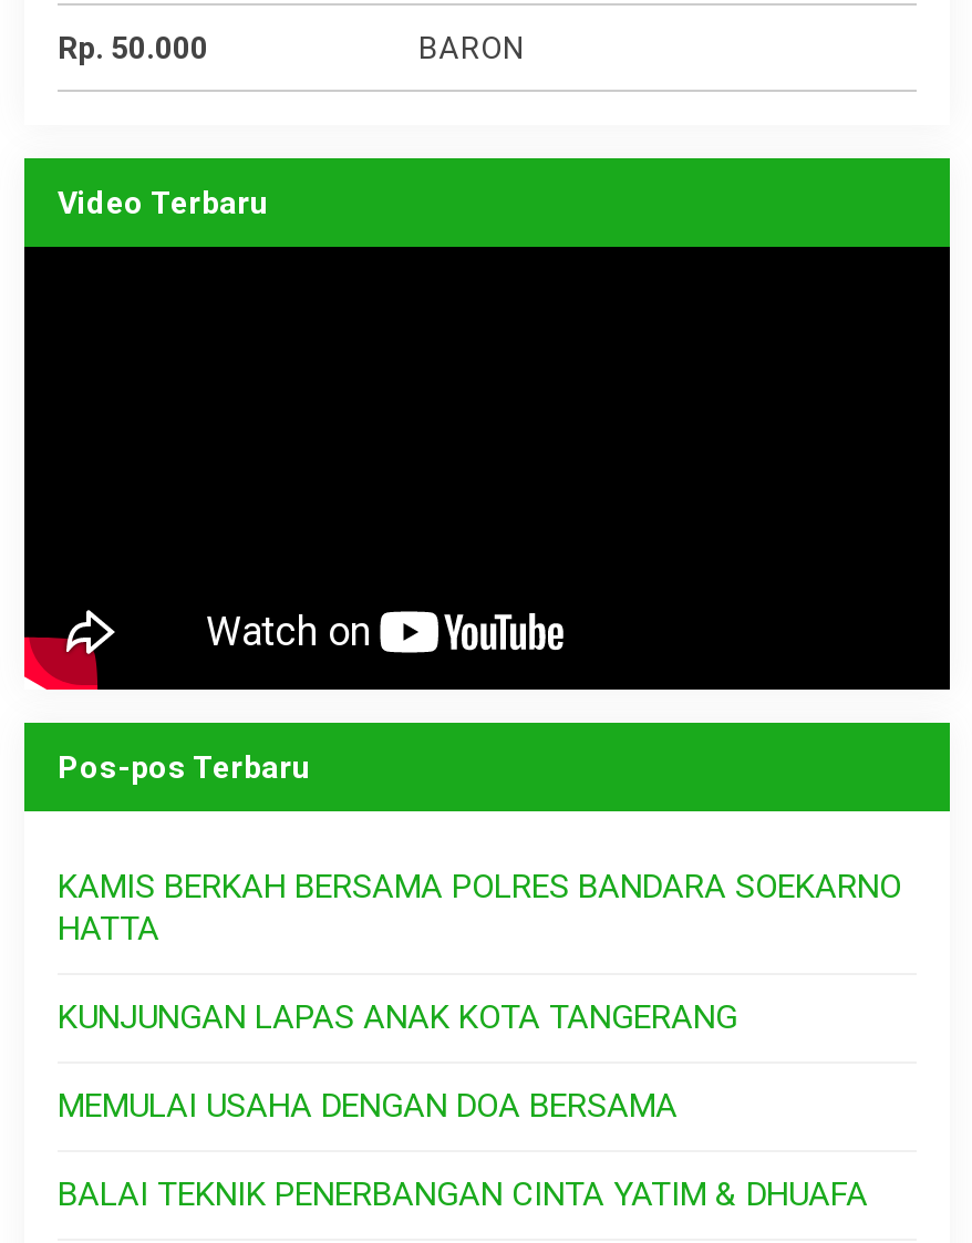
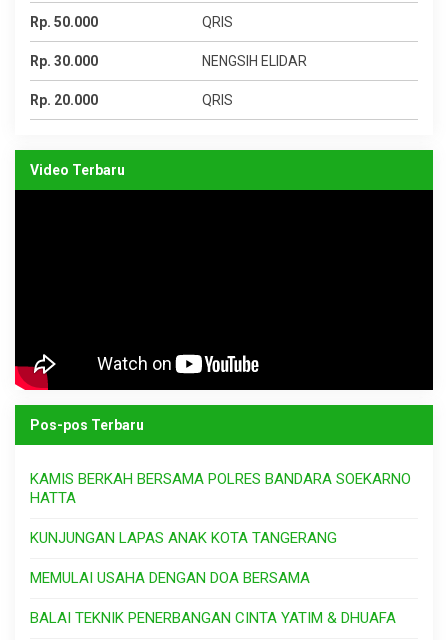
[418,30,523,65] BARON -> [30,14,307,108] QRIS | Rp. 30.000 | NENGSIH ELIDAR | Rp. 20.000 | QRIS

